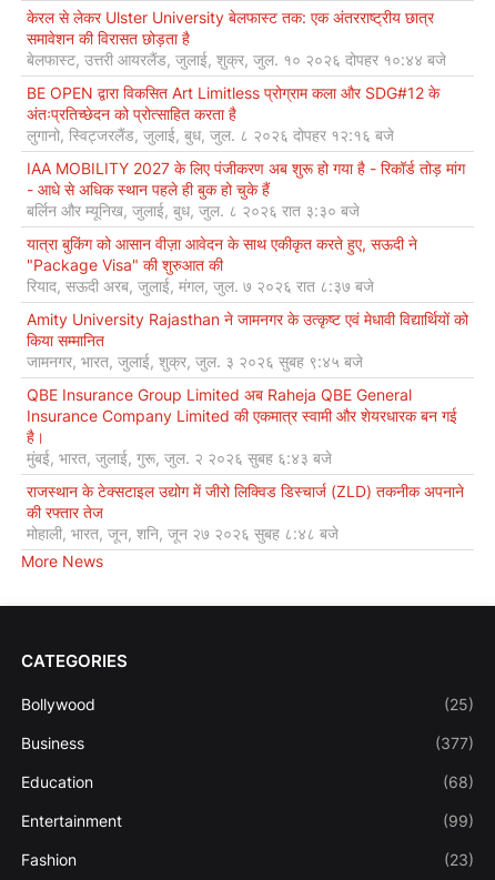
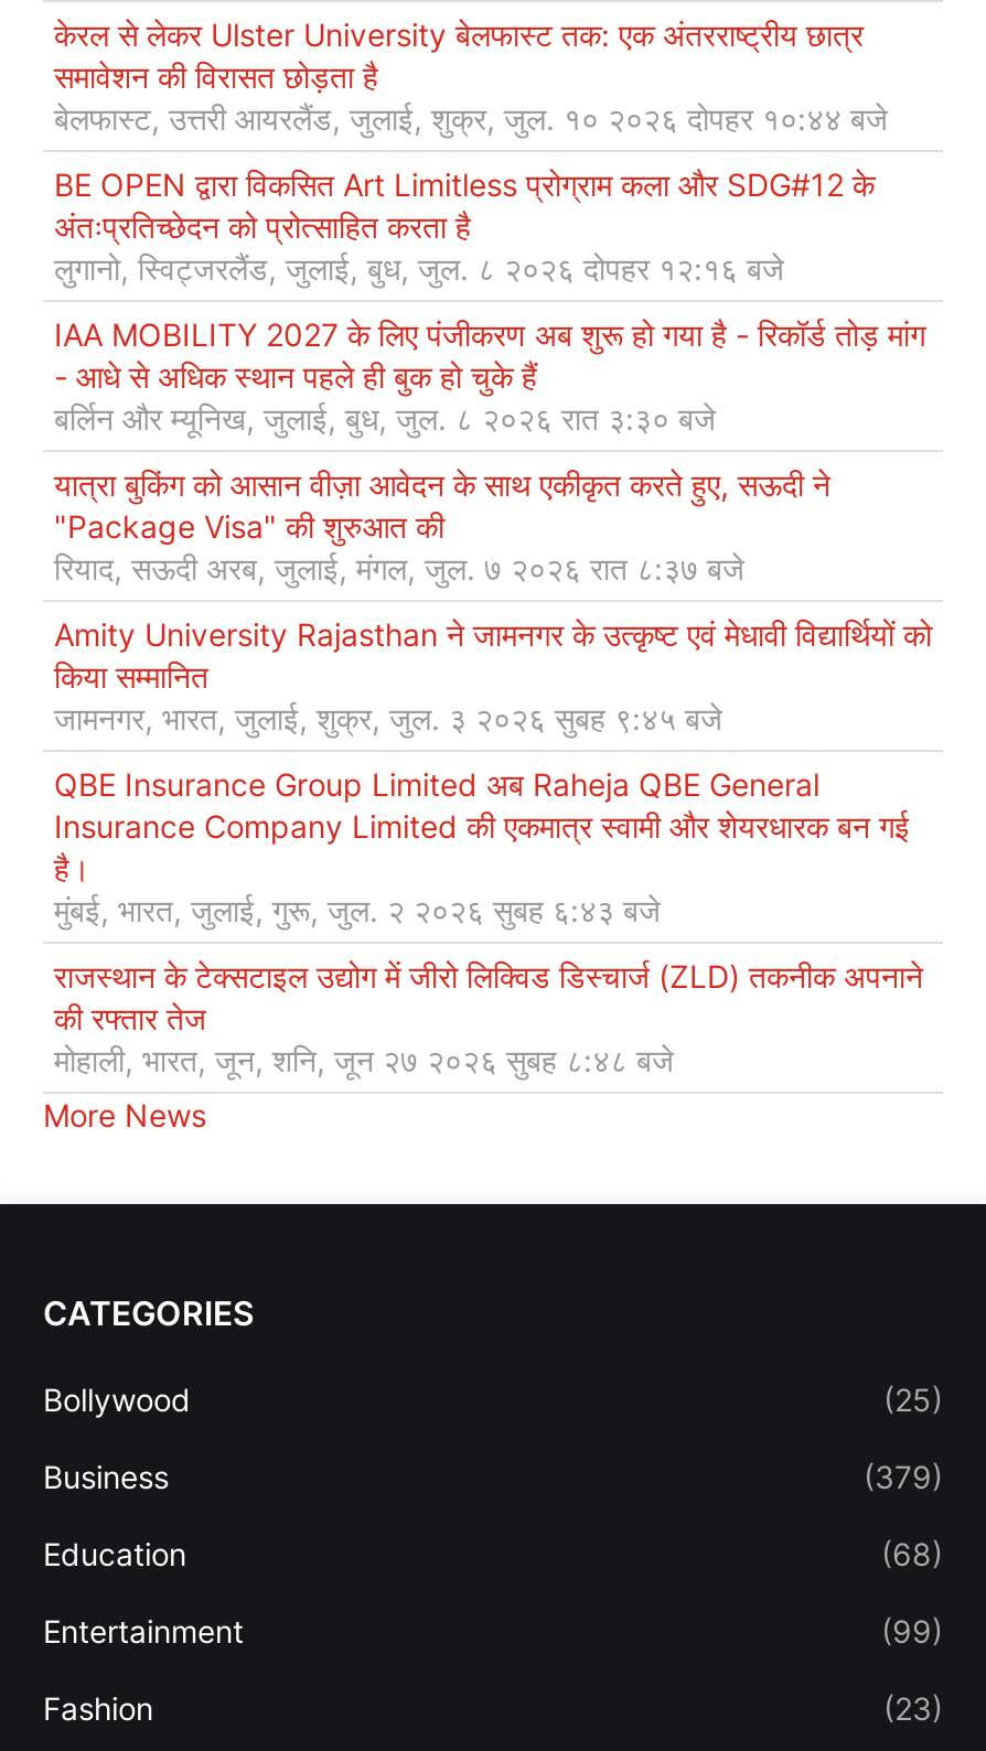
[435,733,474,752] (377) -> [864,1457,943,1495] (379)

